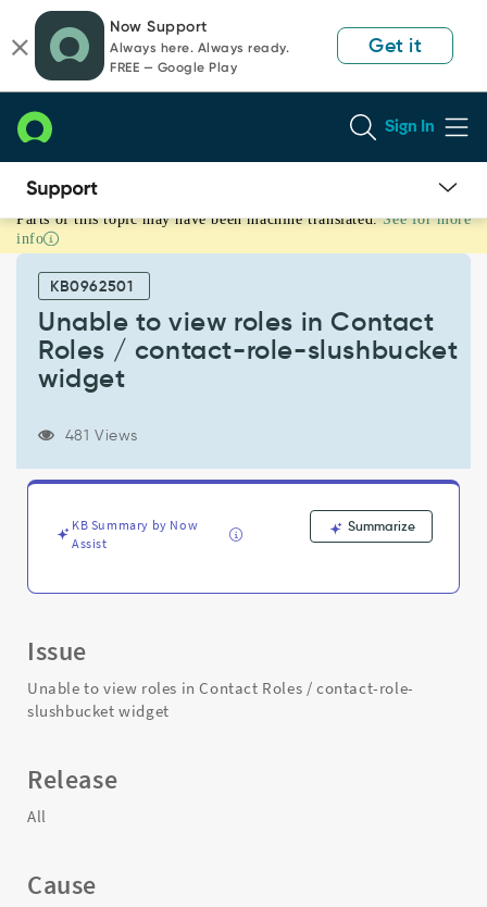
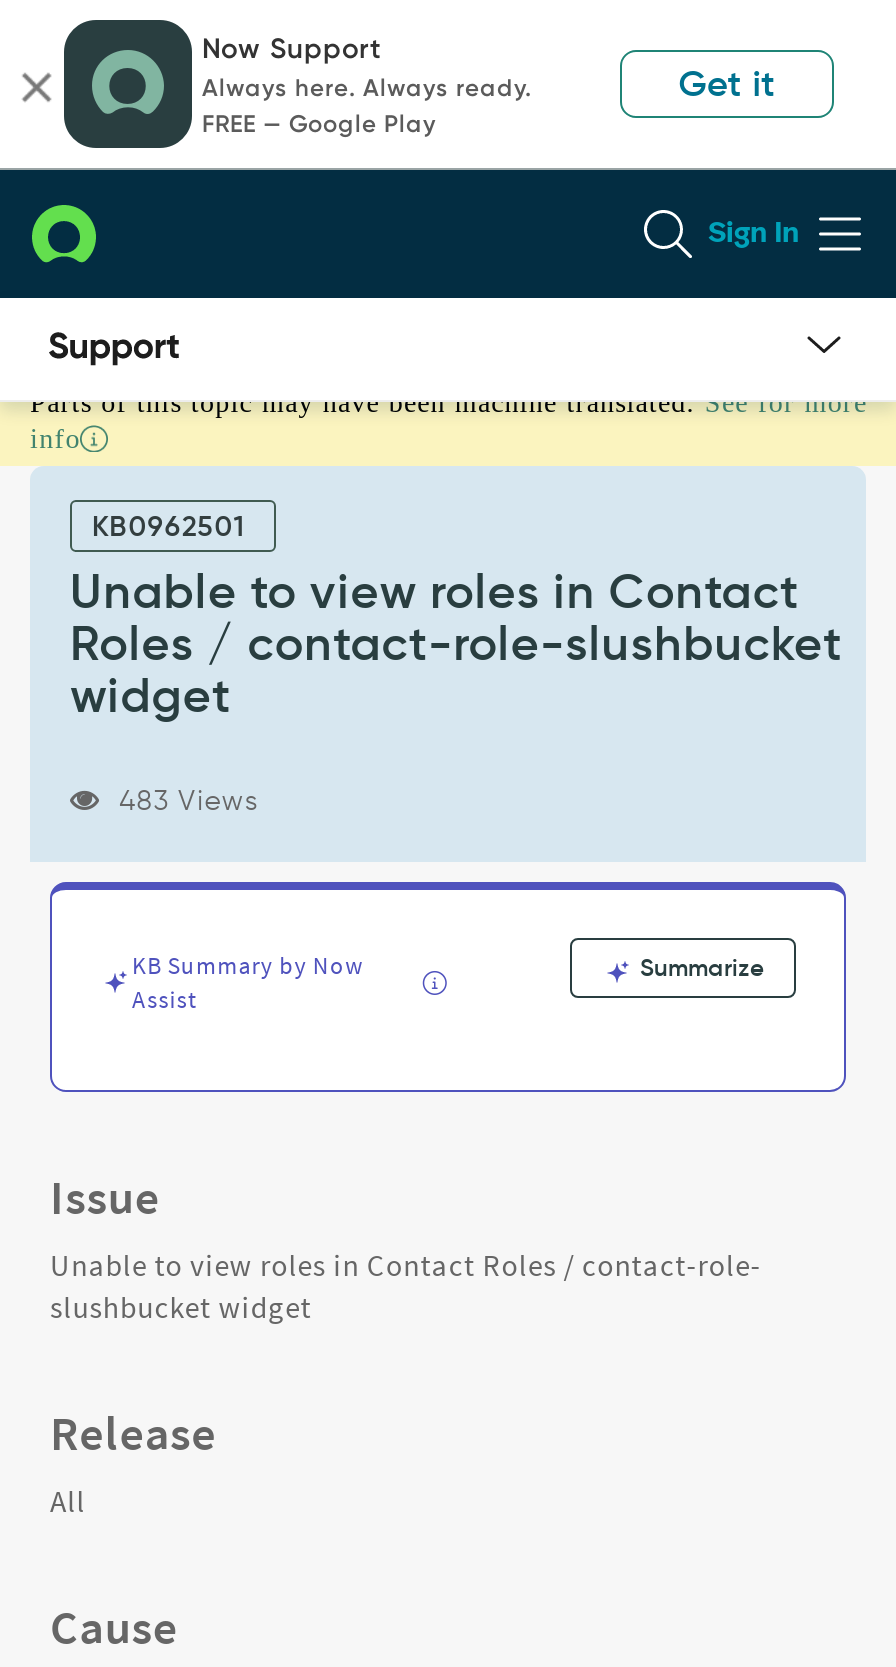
[60,426,138,445] 481 Views -> [110,784,258,818] 483 Views

